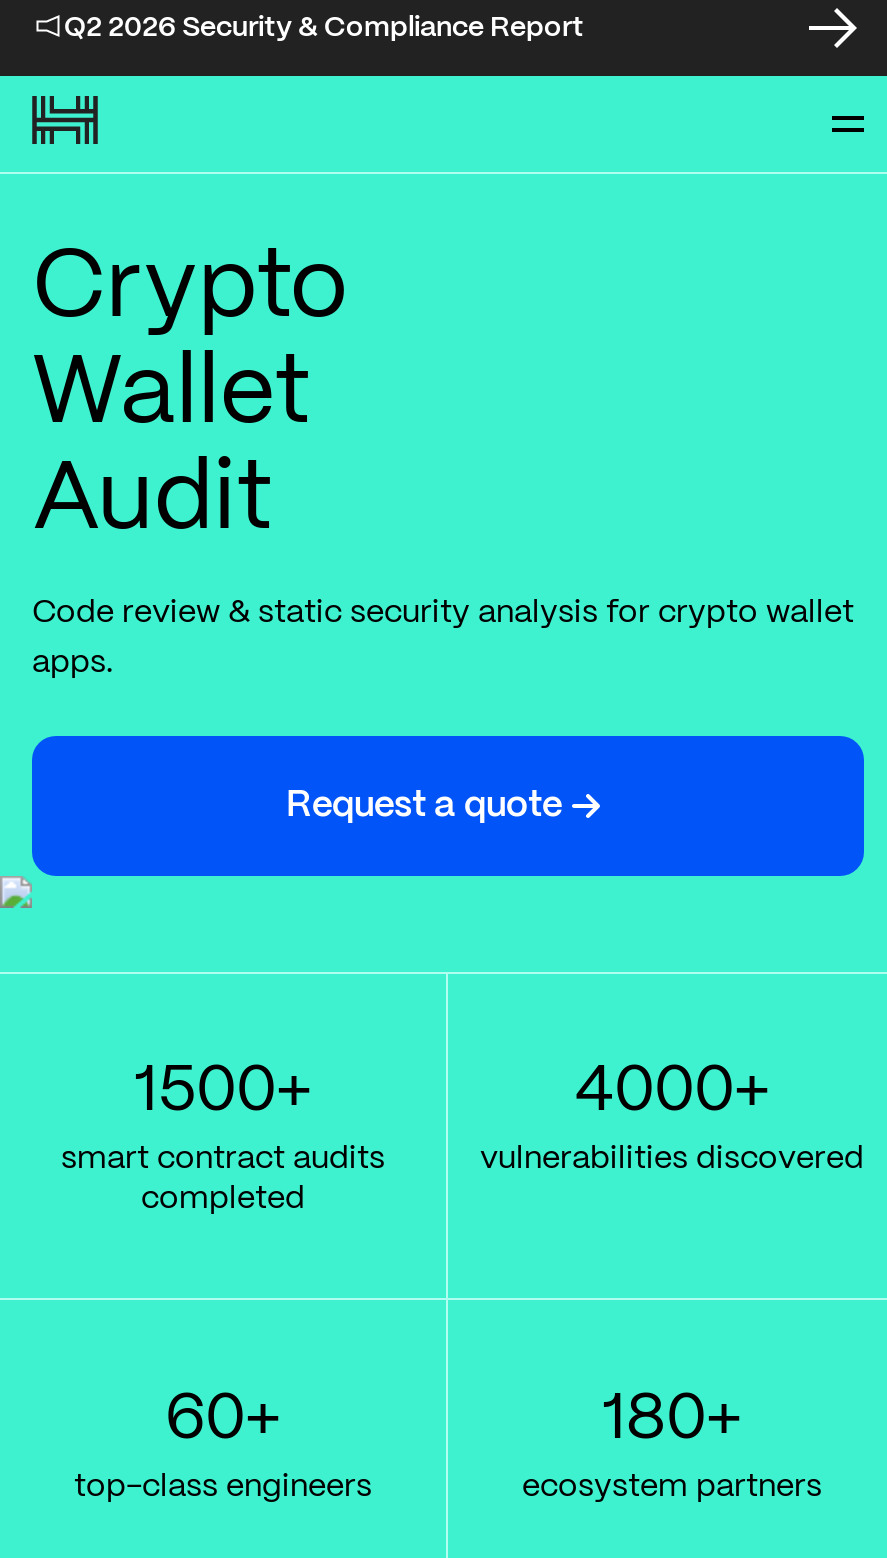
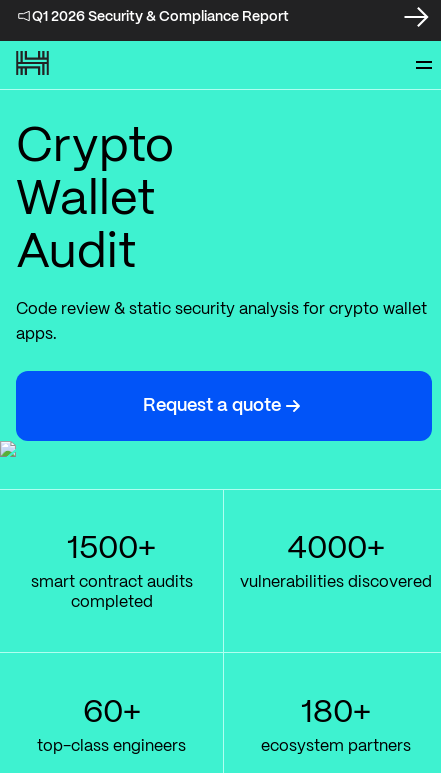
[64,14,584,42] Q2 2026 Security & Compliance Report -> [32,10,289,24] Q1 2026 Security & Compliance Report

